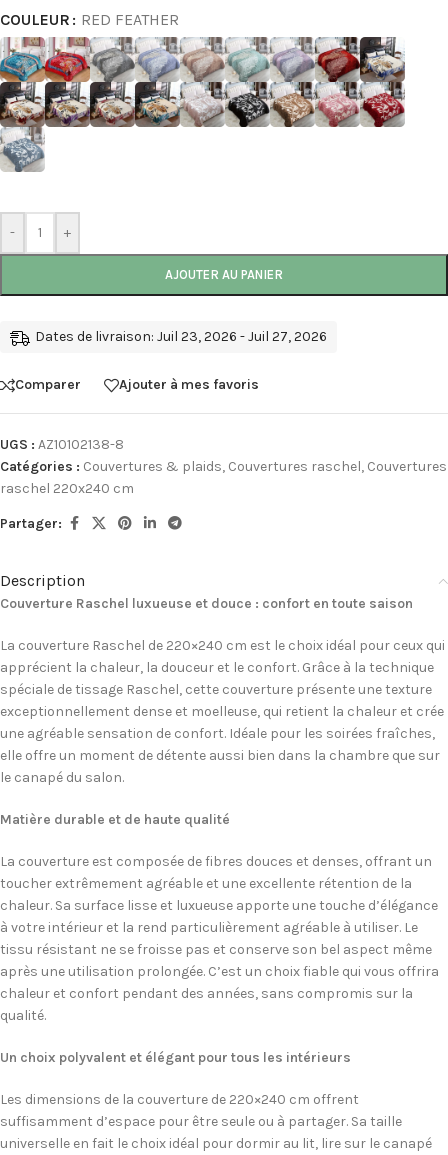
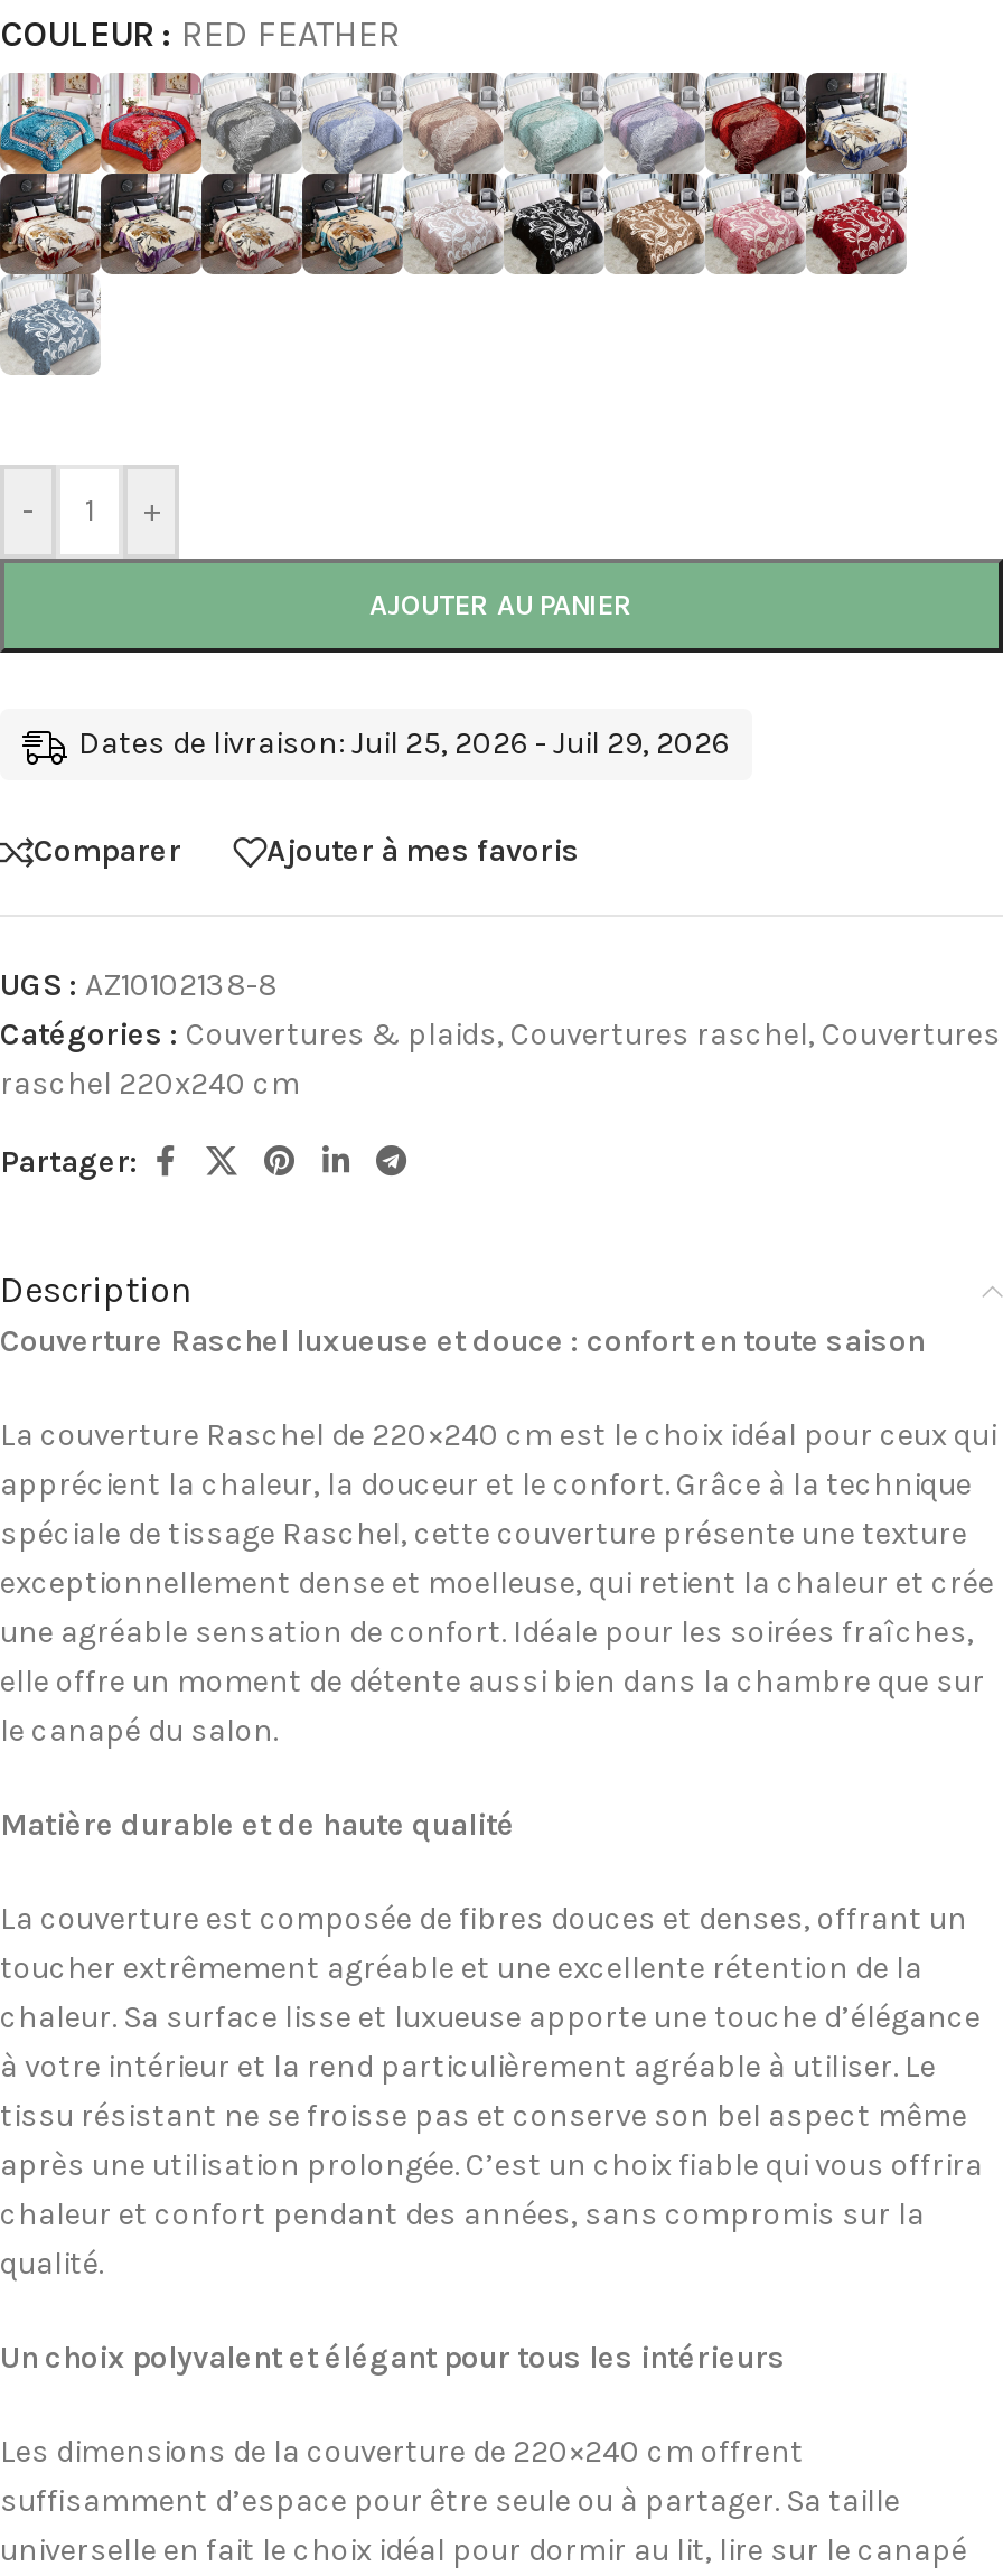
[35,328,327,345] Dates de livraison: Juil 23, 2026 - Juil 27, 2026 -> [78,724,730,762] Dates de livraison: Juil 25, 2026 - Juil 29, 2026

